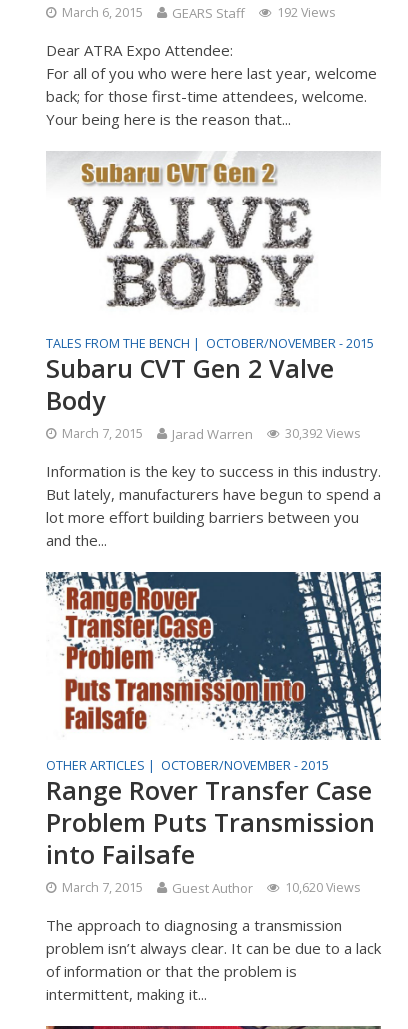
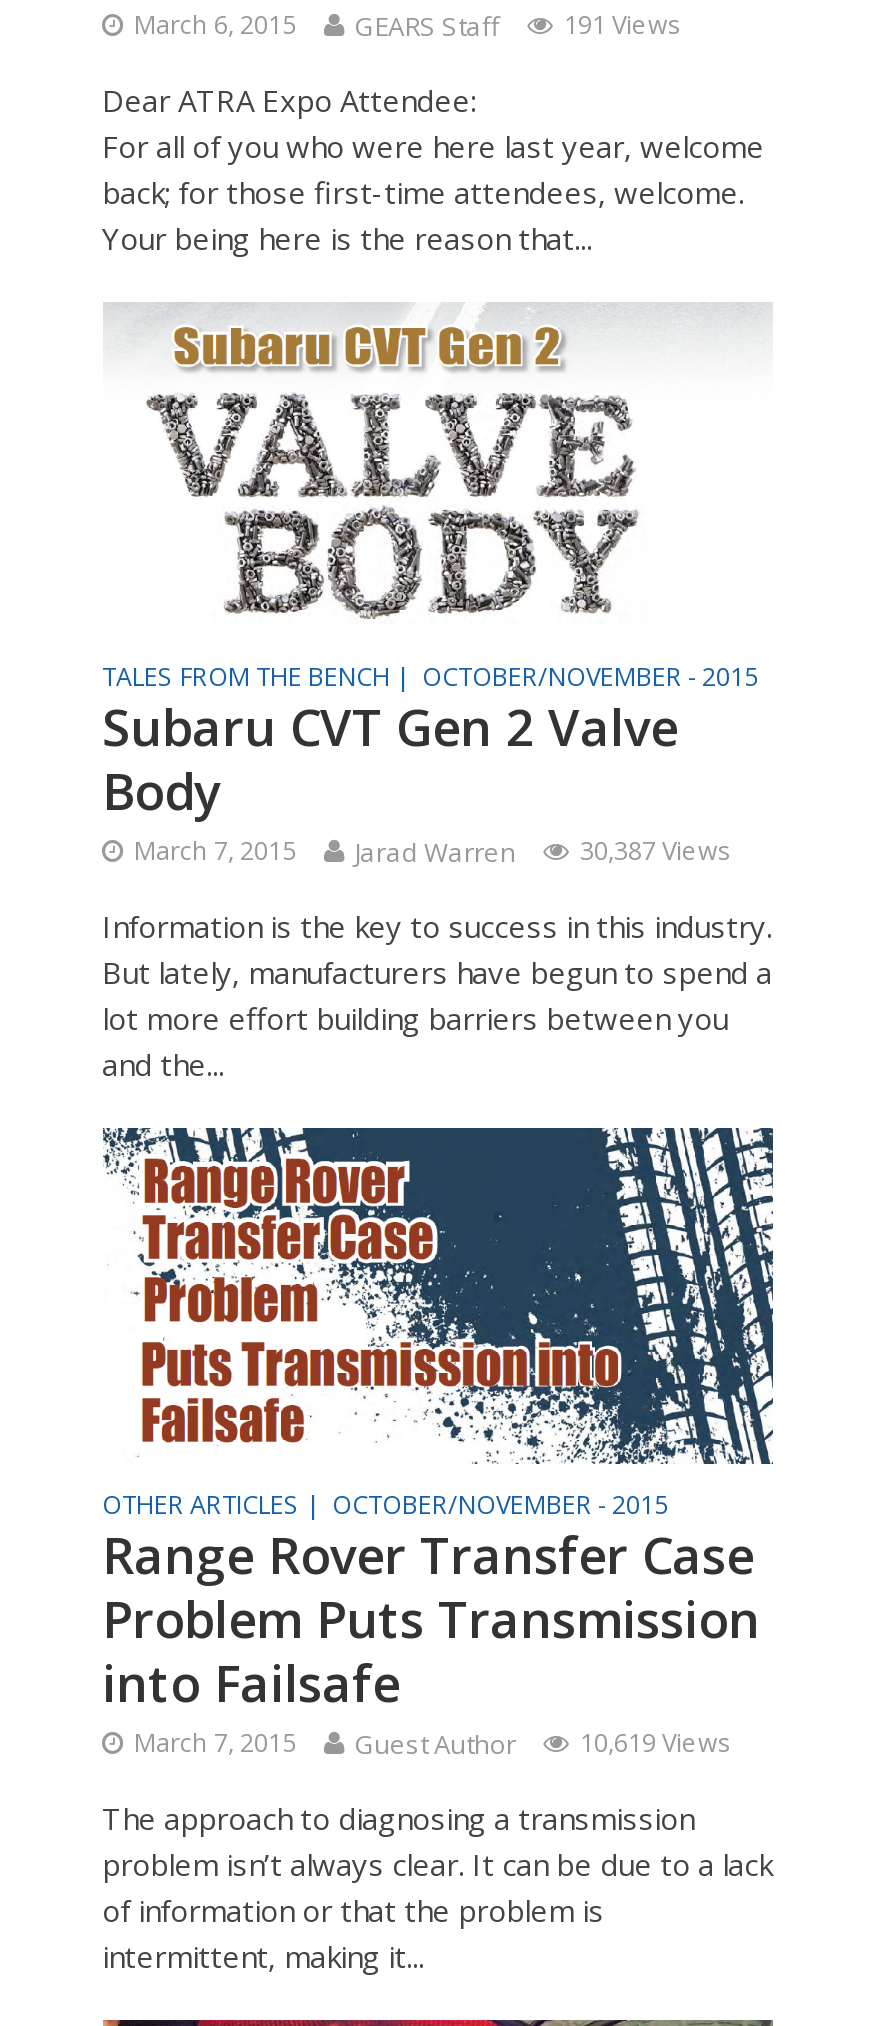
[61,3,334,21] March 6, 2015 GEARS Staff 192 Views -> [134,7,680,43] March 6, 2015 GEARS Staff 191 Views
[61,425,359,443] March 7, 2015 Jarad Warren 30,392 Views -> [134,834,730,870] March 7, 2015 Jarad Warren 30,387 Views
[61,878,359,896] March 7, 2015 Guest Author 10,620 Views -> [134,1725,730,1761] March 7, 2015 Guest Author 10,619 Views

